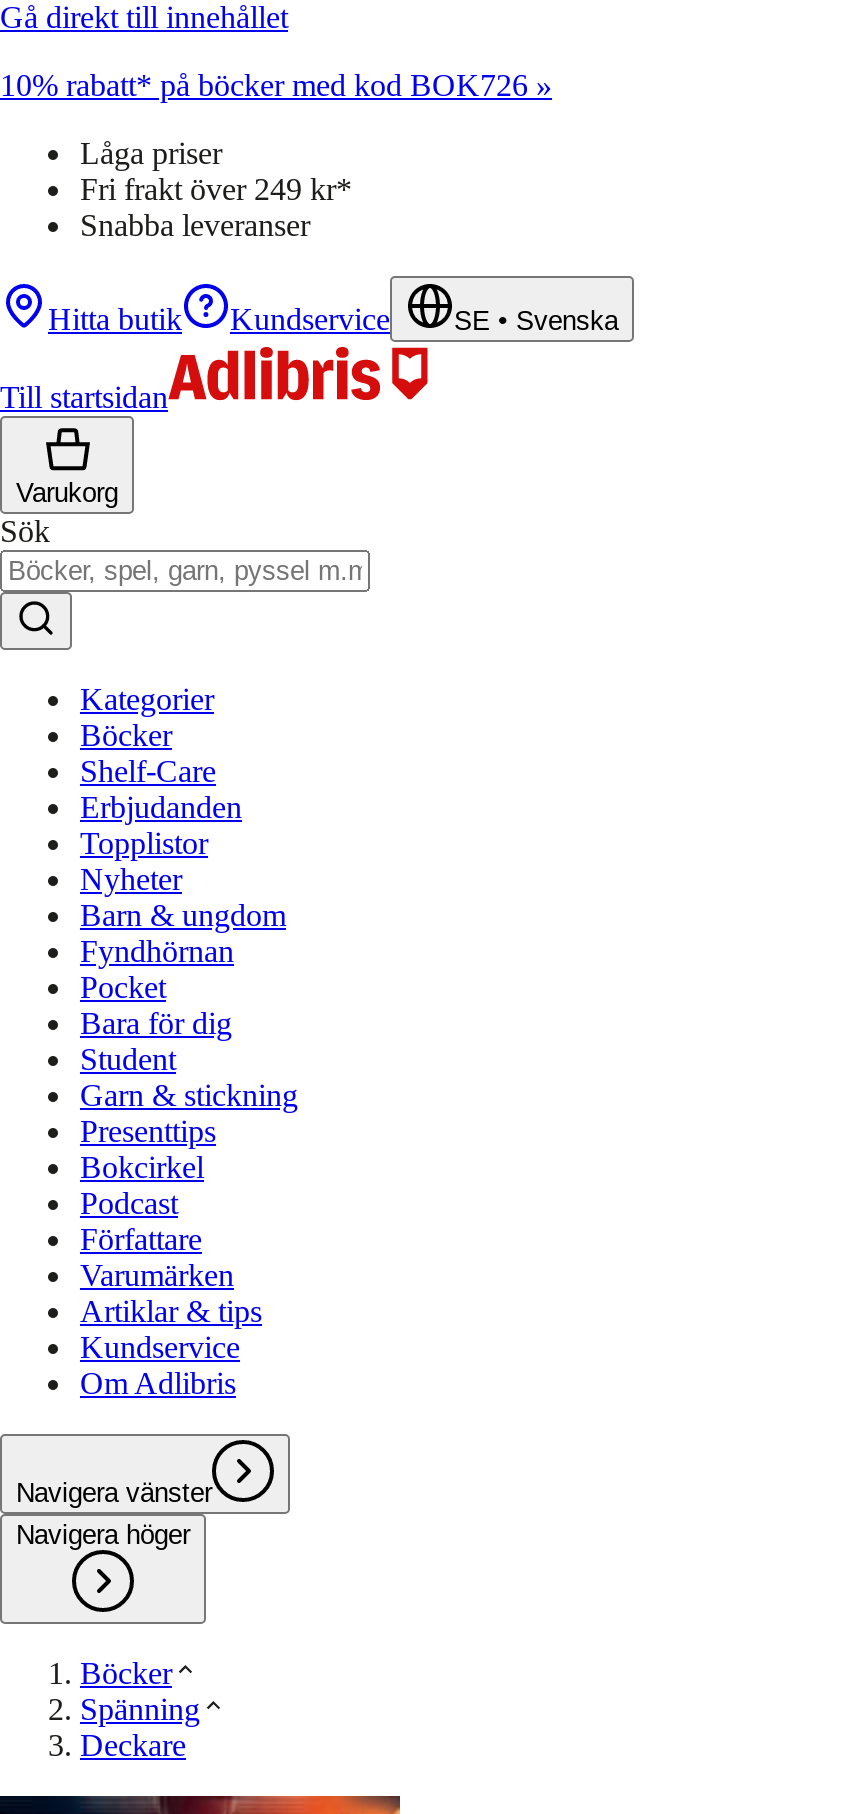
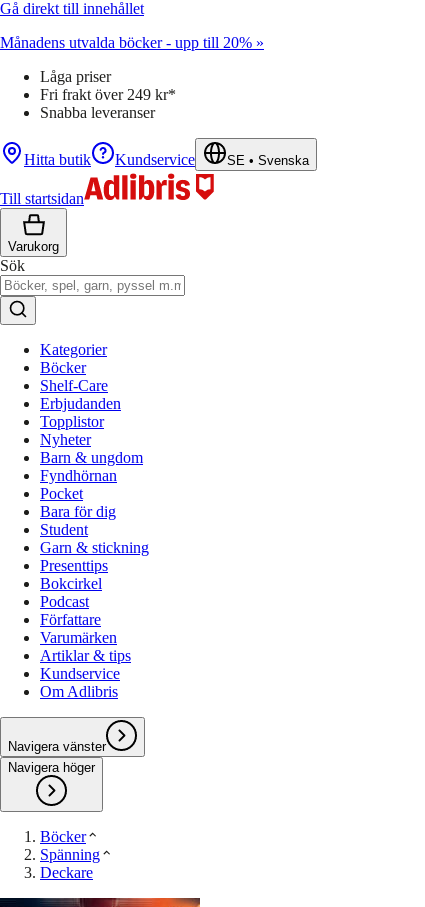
[0,68,552,102] 10% rabatt* på böcker med kod BOK726 » -> [0,34,264,51] Månadens utvalda böcker - upp till 20% »

